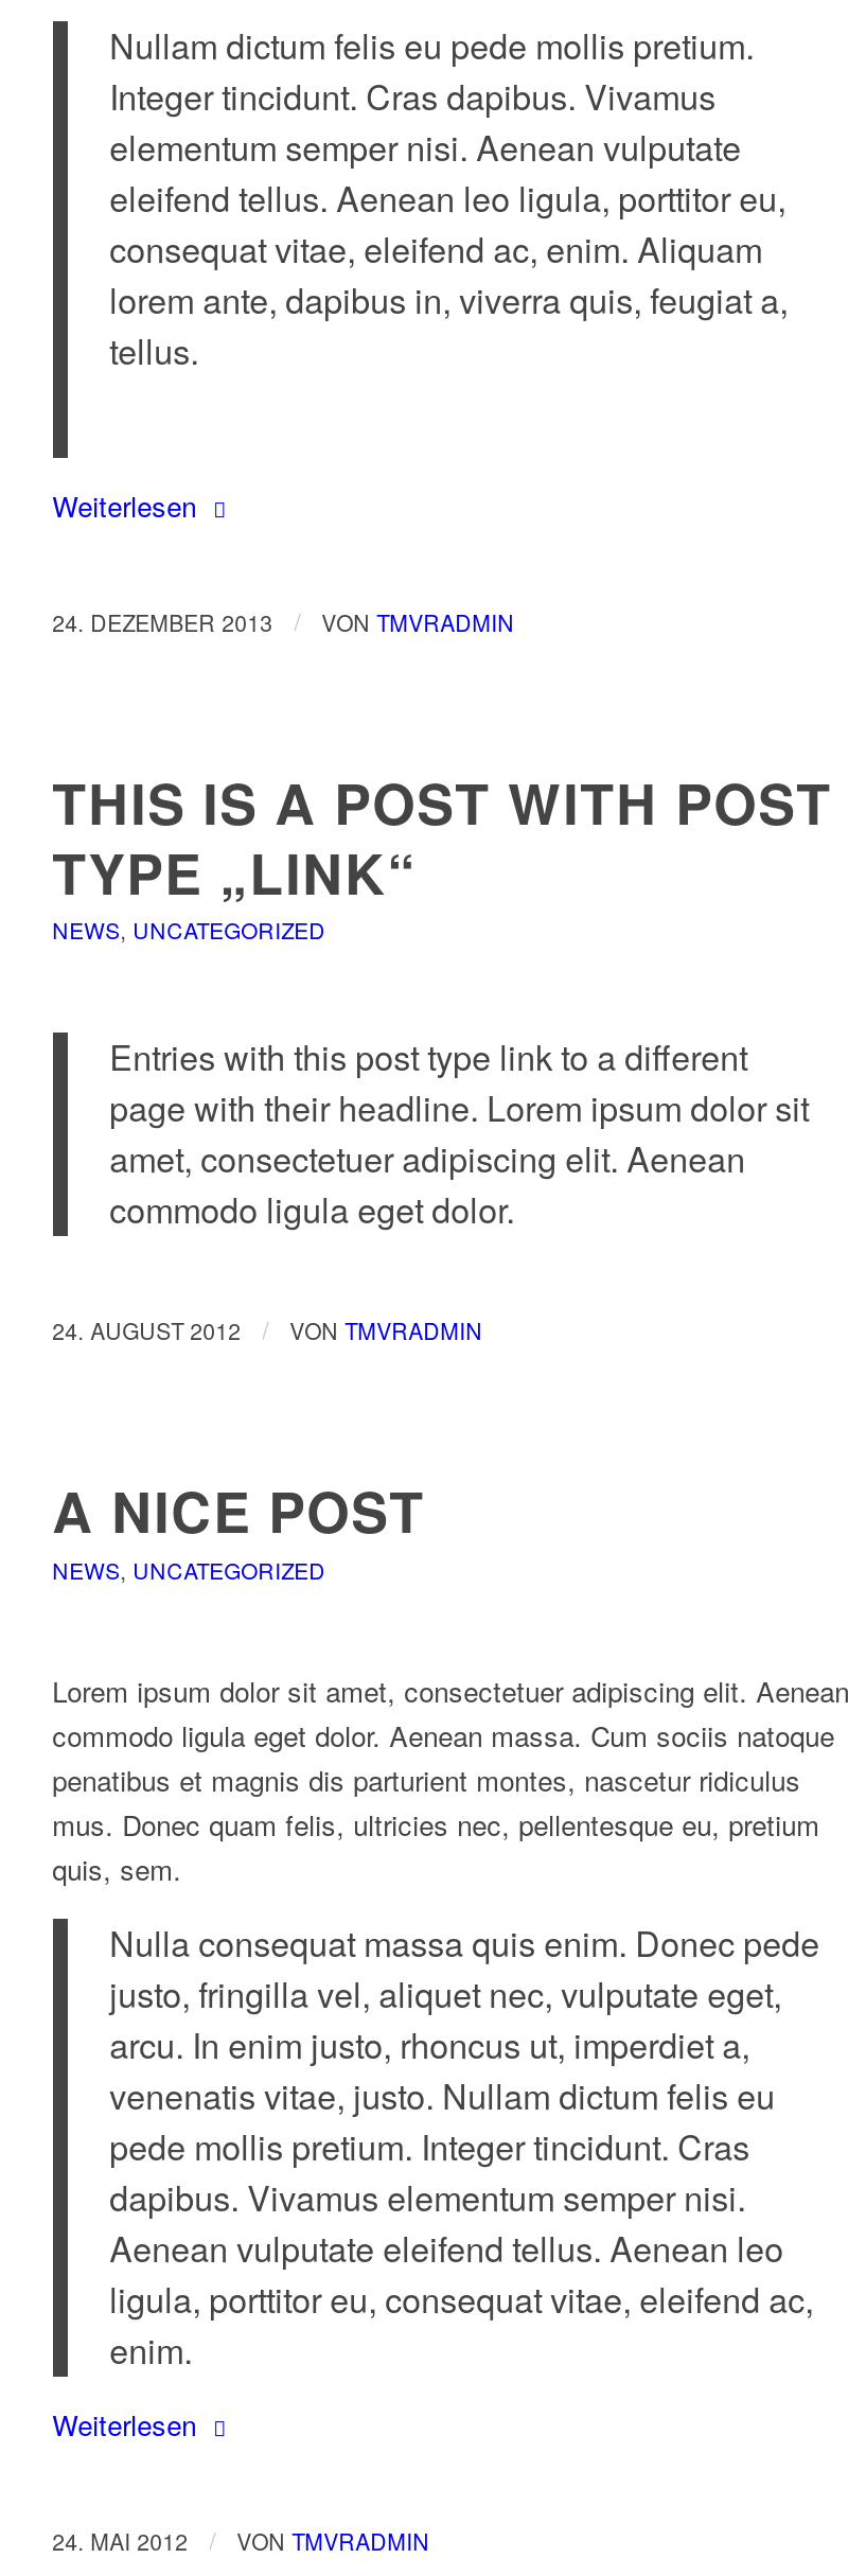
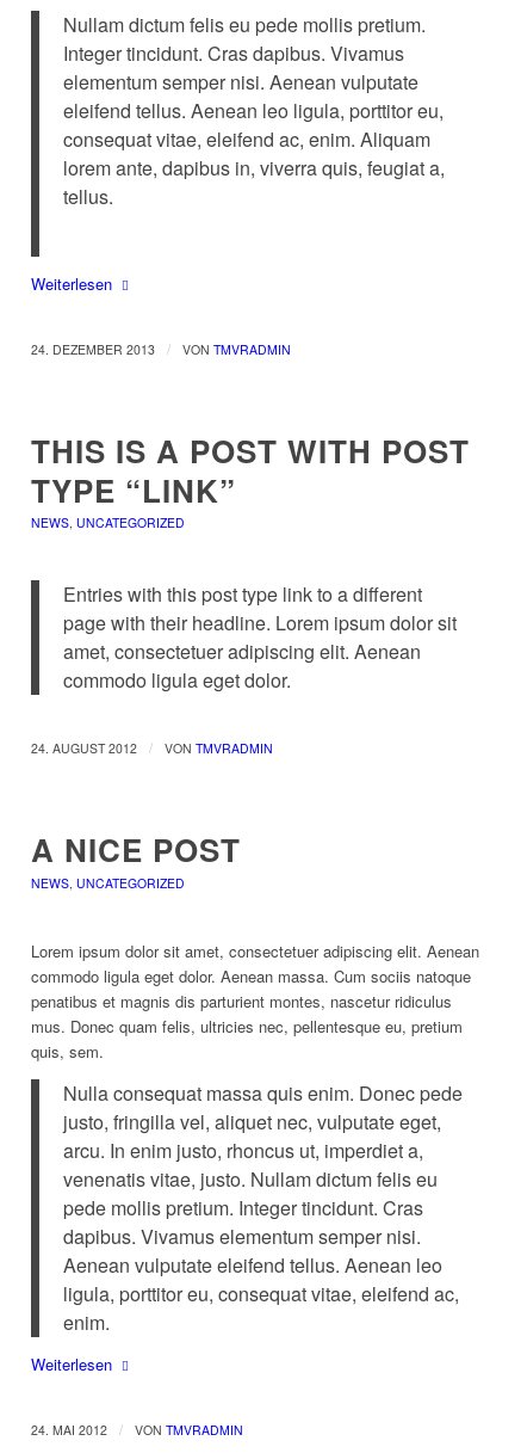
[52,833,417,911] TYPE „LINK“ -> [31,468,236,512] TYPE “LINK”

